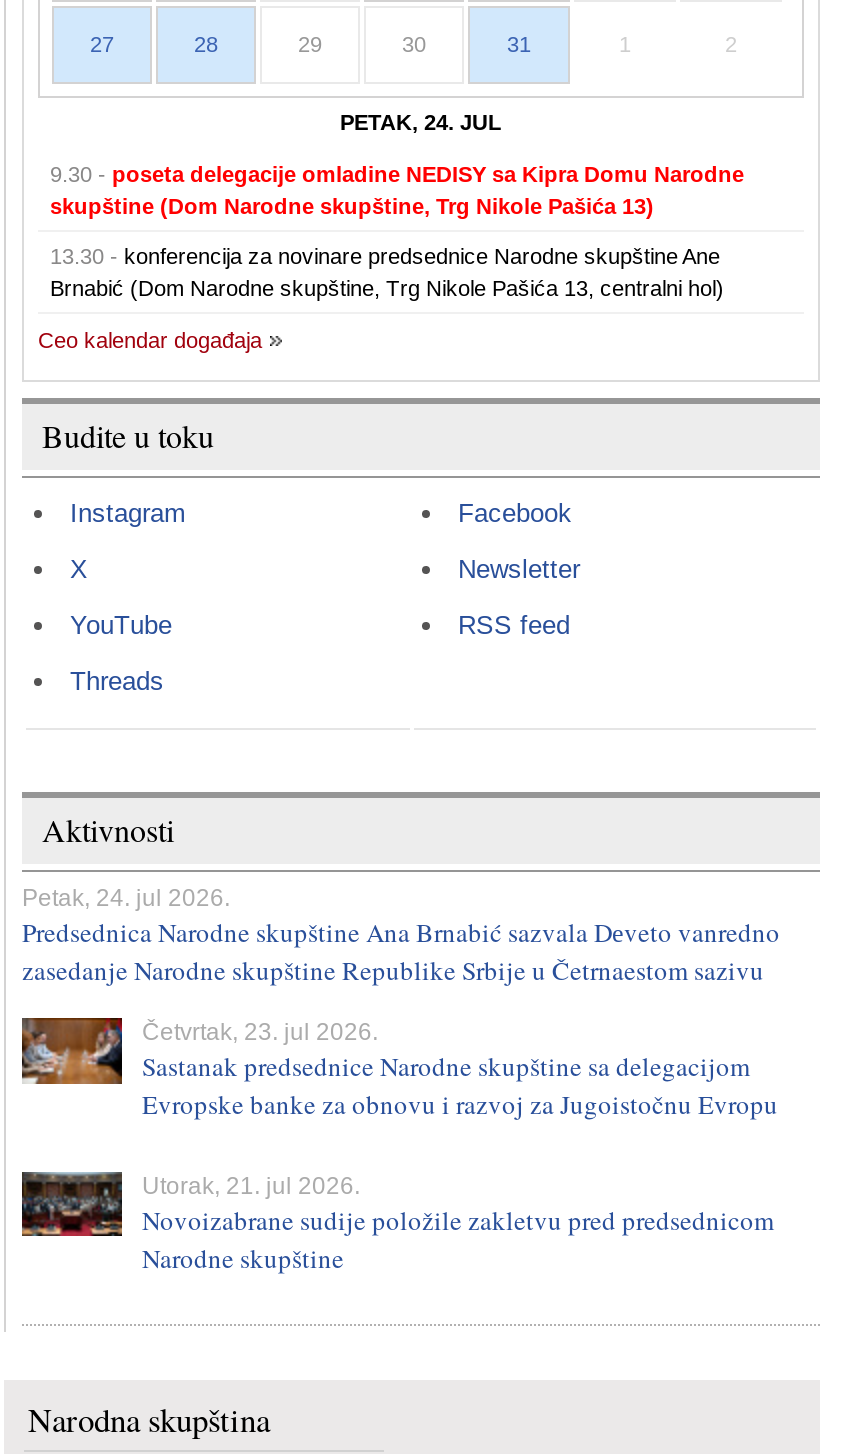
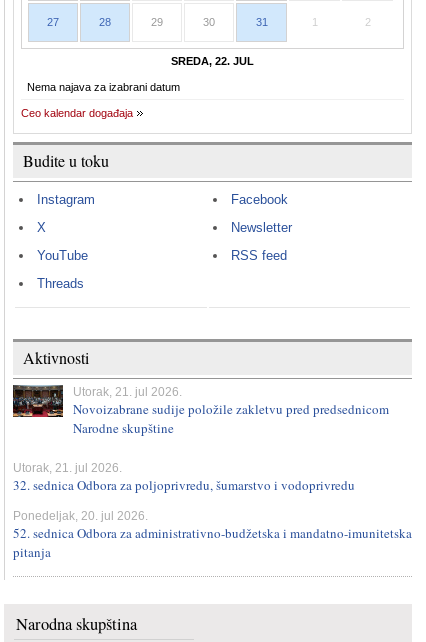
[50,110,744,300] PETAK, 24. JUL | 9.30 - poseta delegacije omladine NEDISY sa Kipra Domu Narodne | skupštine (Dom Narodne skupštine, Trg Nikole Pašića 13) | 13.30 - konferencija za novinare predsednice Narodne skupštine Ane | Brnabić (Dom Narodne skupštine, Trg Nikole Pašića 13, centralni hol) -> [27,55,254,93] SREDA, 22. JUL | Nema najava za izabrani datum
[22,884,780,1122] Petak, 24. jul 2026. | Predsednica Narodne skupštine Ana Brnabić sazvala Dеveto vanredno | zasedanje Narodne skupštine Republike Srbije u Četrnaestom sazivu | Četvrtak, 23. jul 2026. | Sastanak predsednice Narodne skupštine sa delegacijom | Evropske banke za obnovu i razvoj za Jugoistočnu Evropu -> none
moved [20,1170,774,1276] -> [12,384,389,437]: [image] | Utorak, 21. jul 2026. | Novoizabrane sudije položile zakletvu pred predsednicom | Narodne skupštine
none -> [13,461,412,561] Utorak, 21. jul 2026. | 32. sednica Odbora za poljoprivredu, šumarstvo i vodoprivredu | Ponedeljak, 20. jul 2026. | 52. sednica Odbora za administrativno-budžetska i mandatno-imunitetska | pitanja

